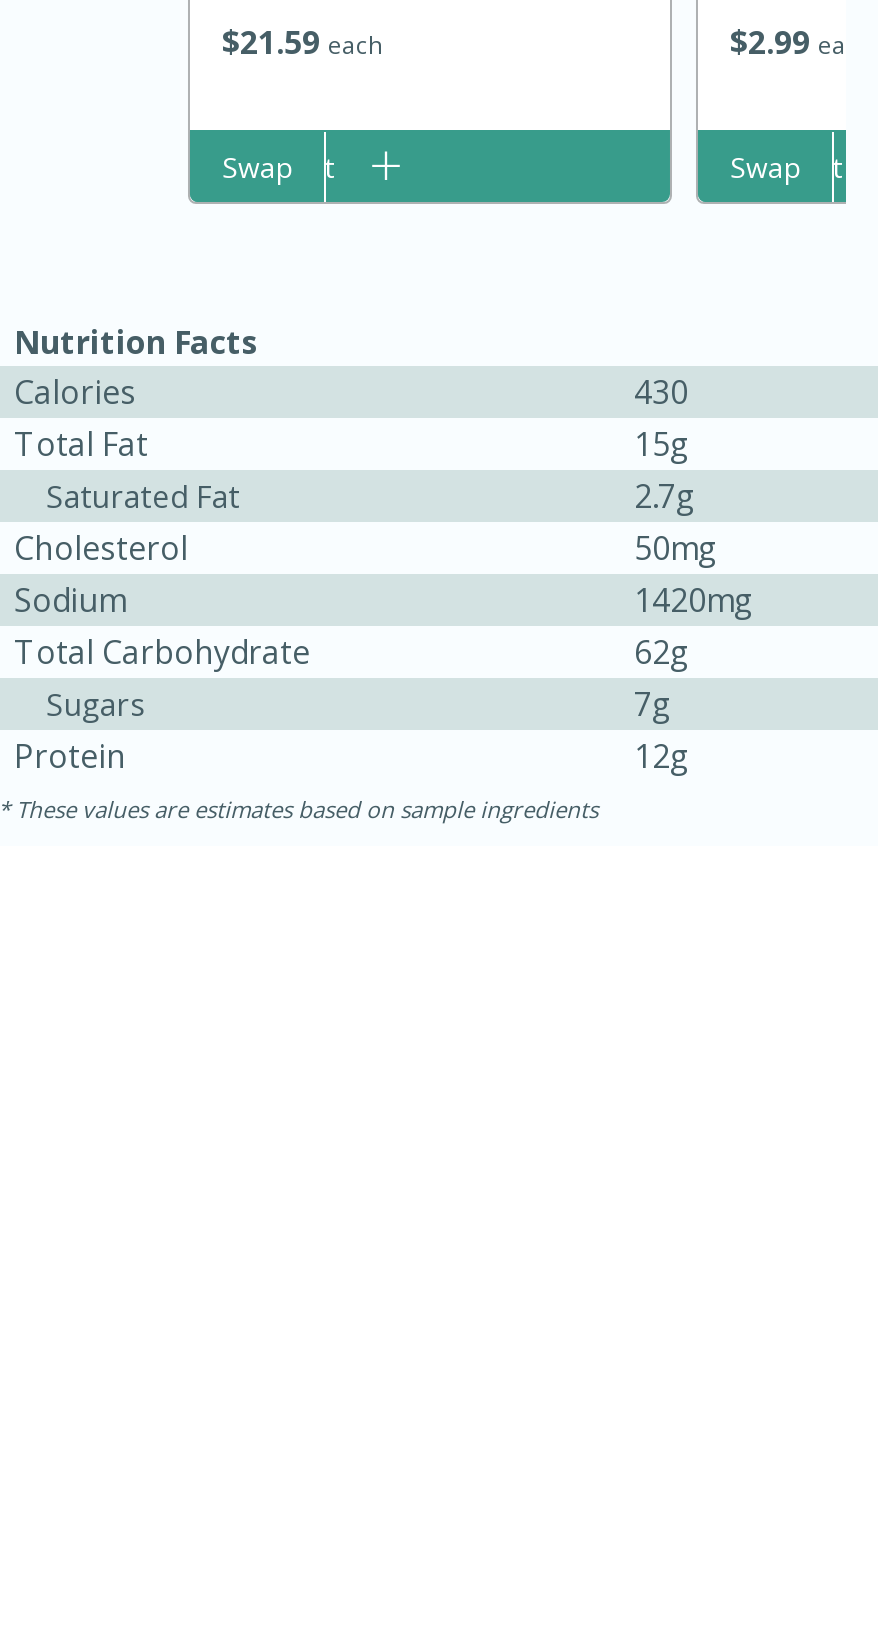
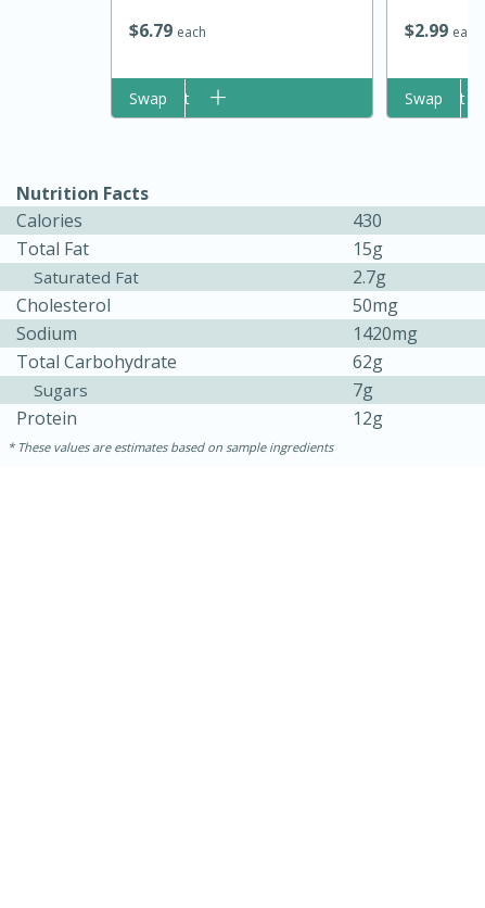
[222,21,382,65] $21 59 each -> [129,19,206,43] $6 79 each

